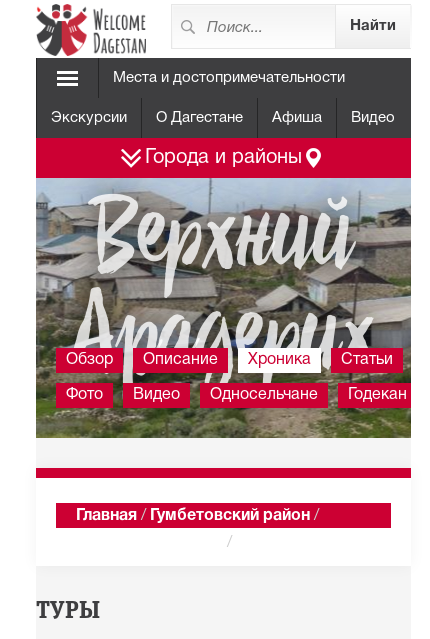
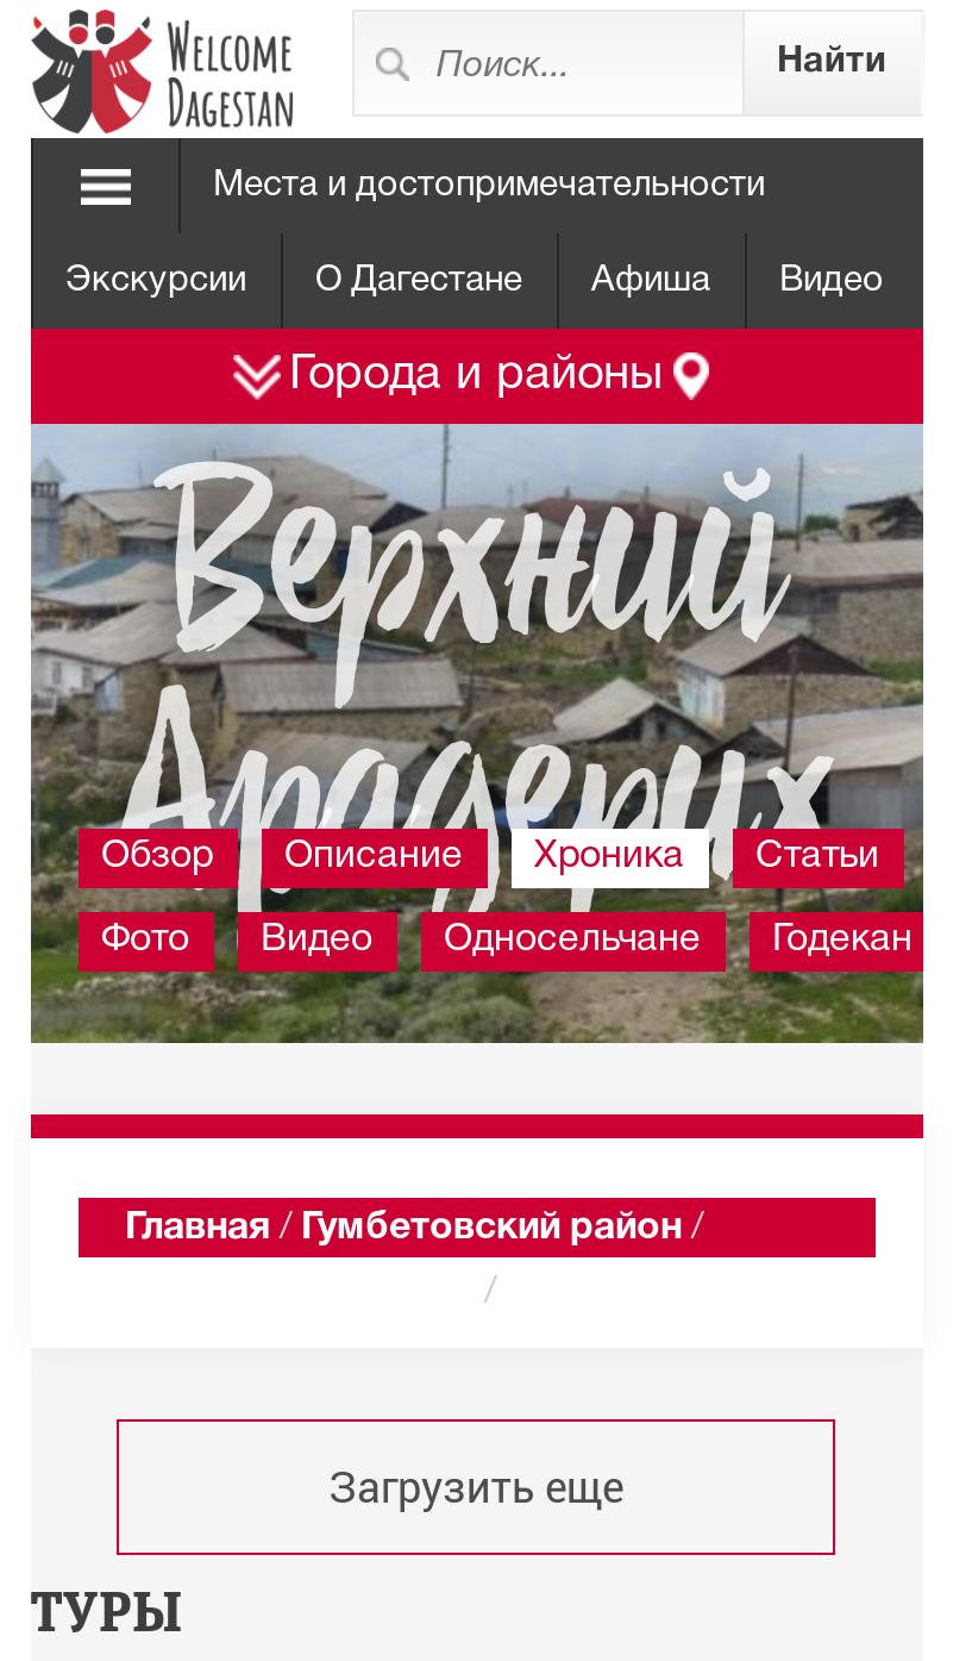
none -> [328,1462,623,1512] Загрузить еще

